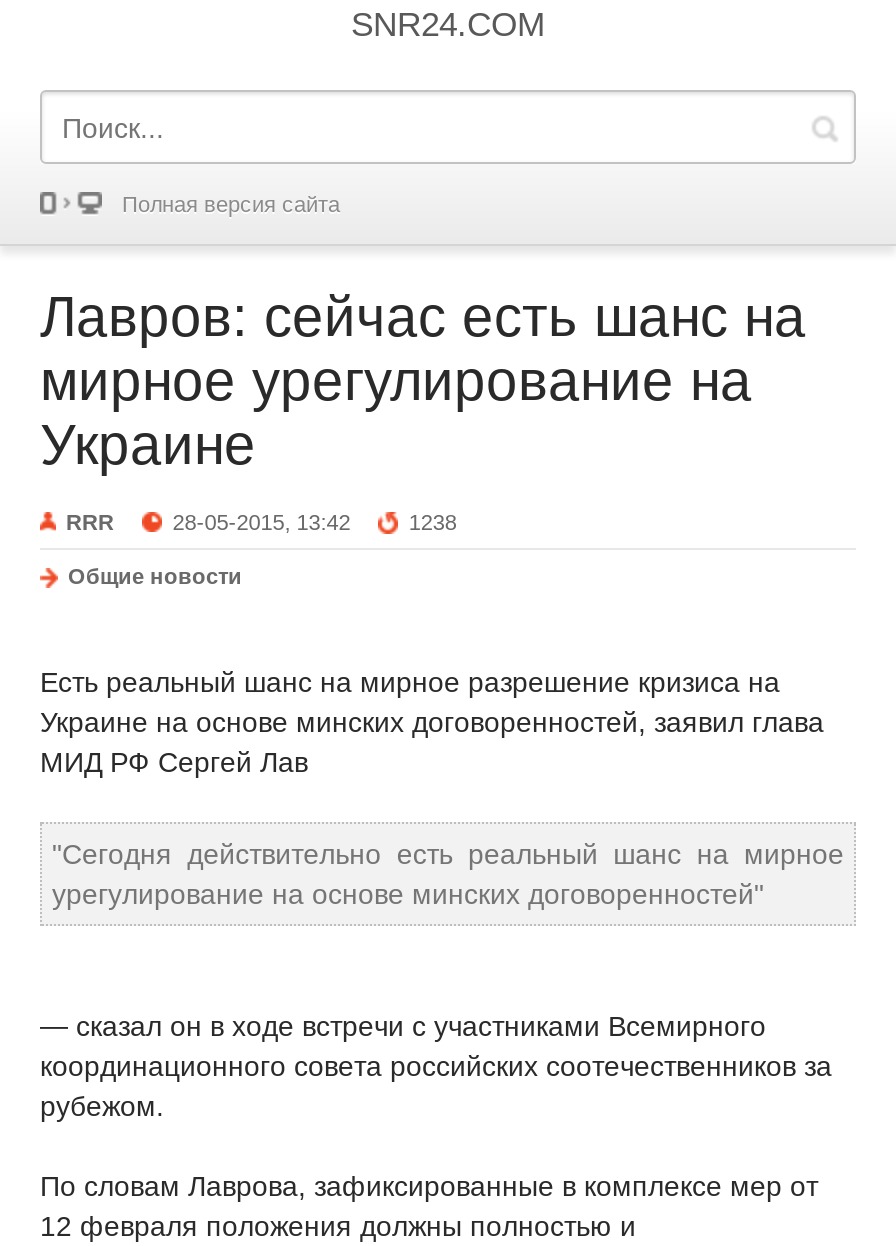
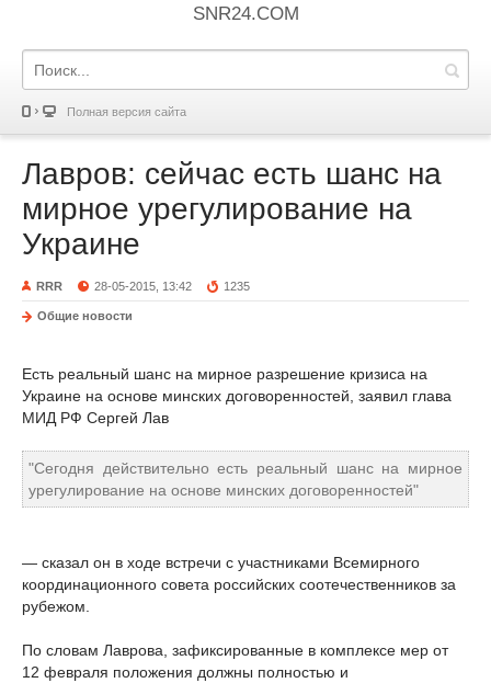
[409,510,457,534] 1238 -> [224,280,250,293] 1235

